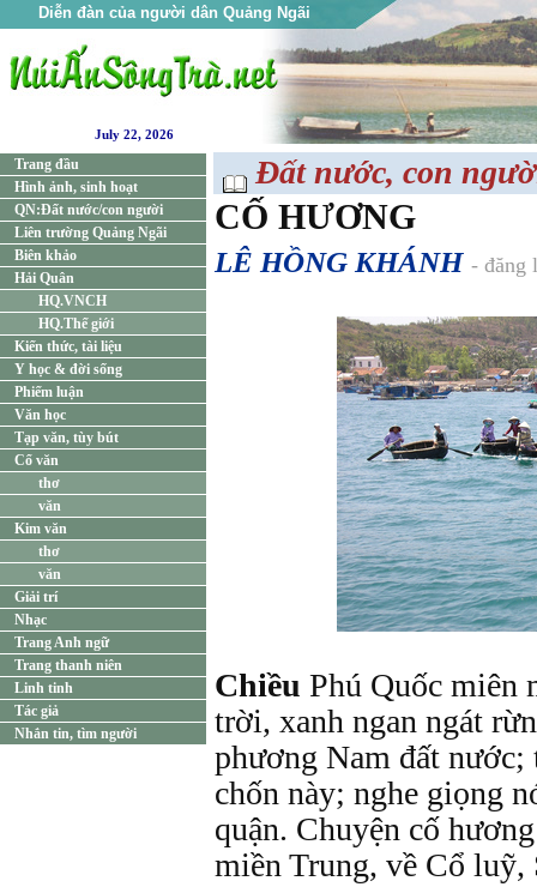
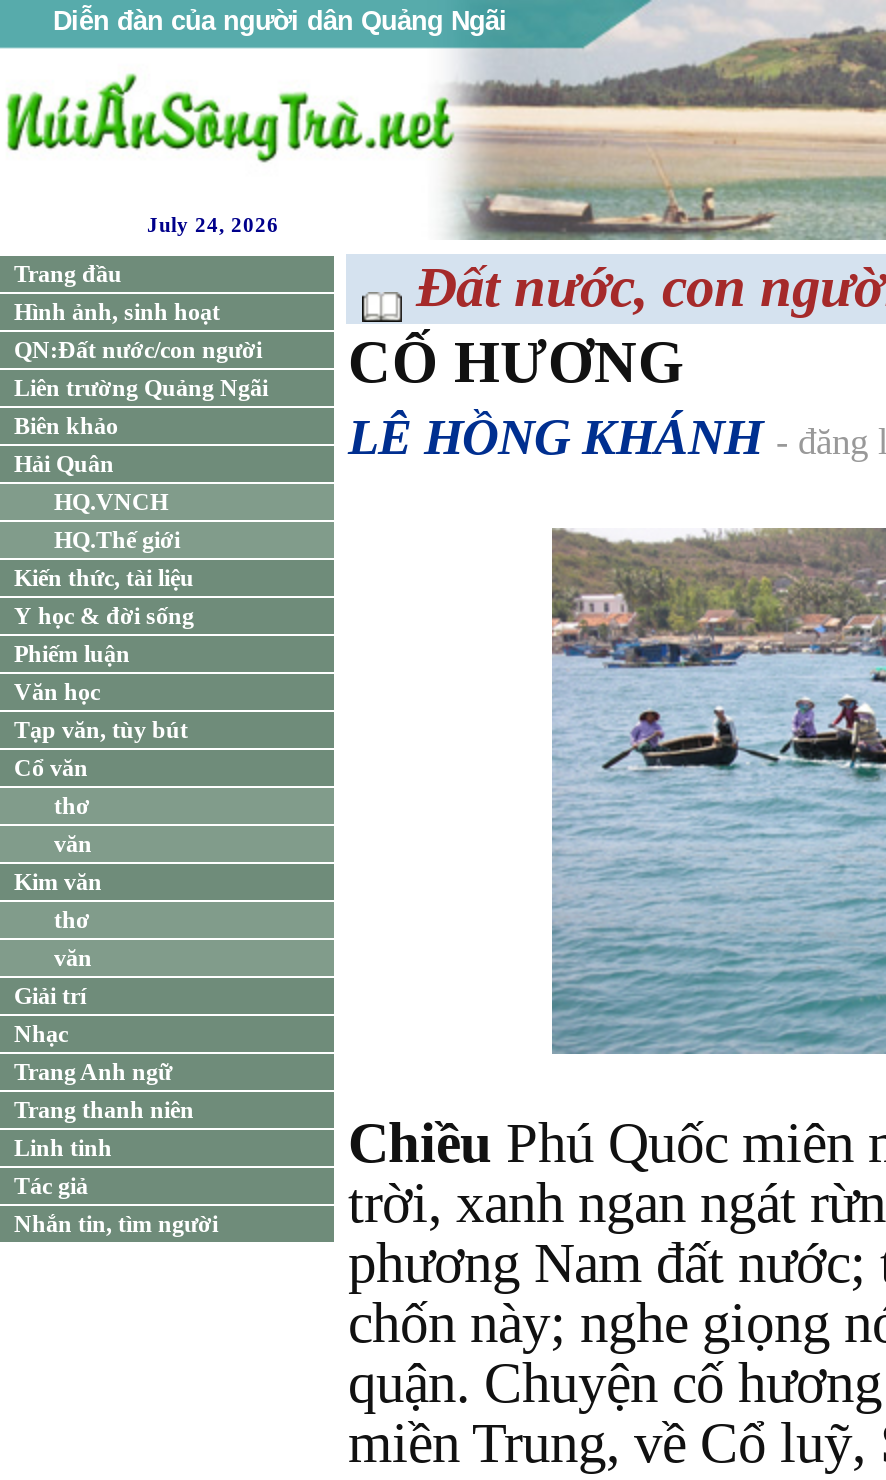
[90,128,173,141] July 22, 2026 -> [141,214,279,236] July 24, 2026

